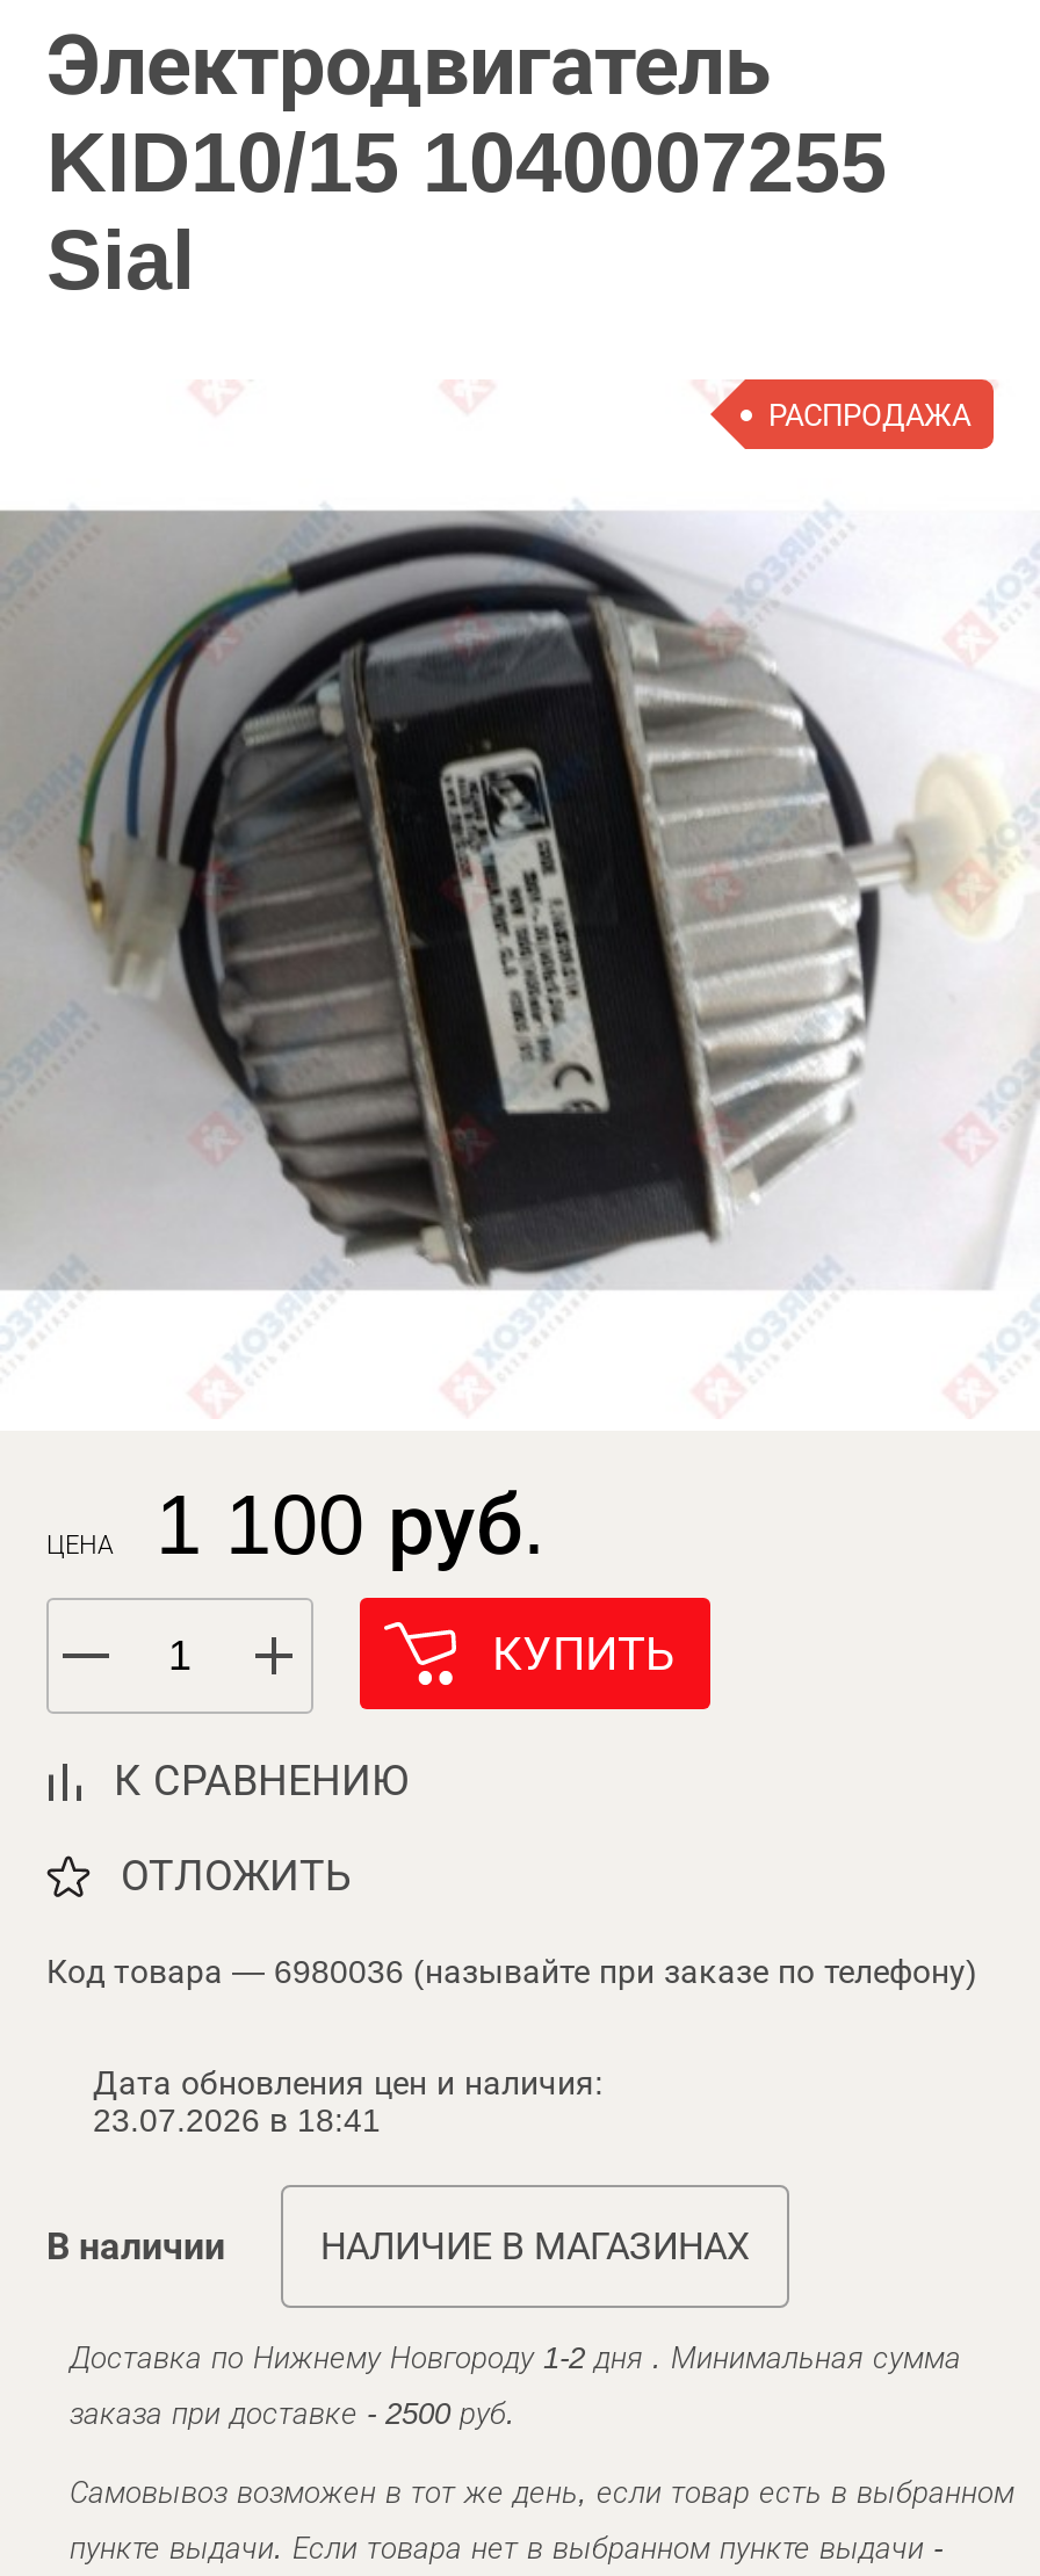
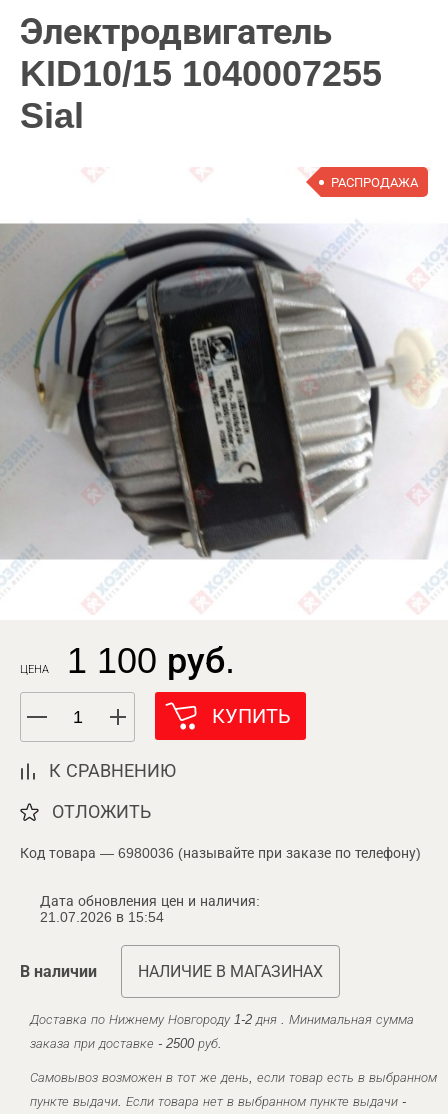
[93,2101,381,2139] 23.07.2026 в 18:41 -> [40,909,164,925] 21.07.2026 в 15:54

